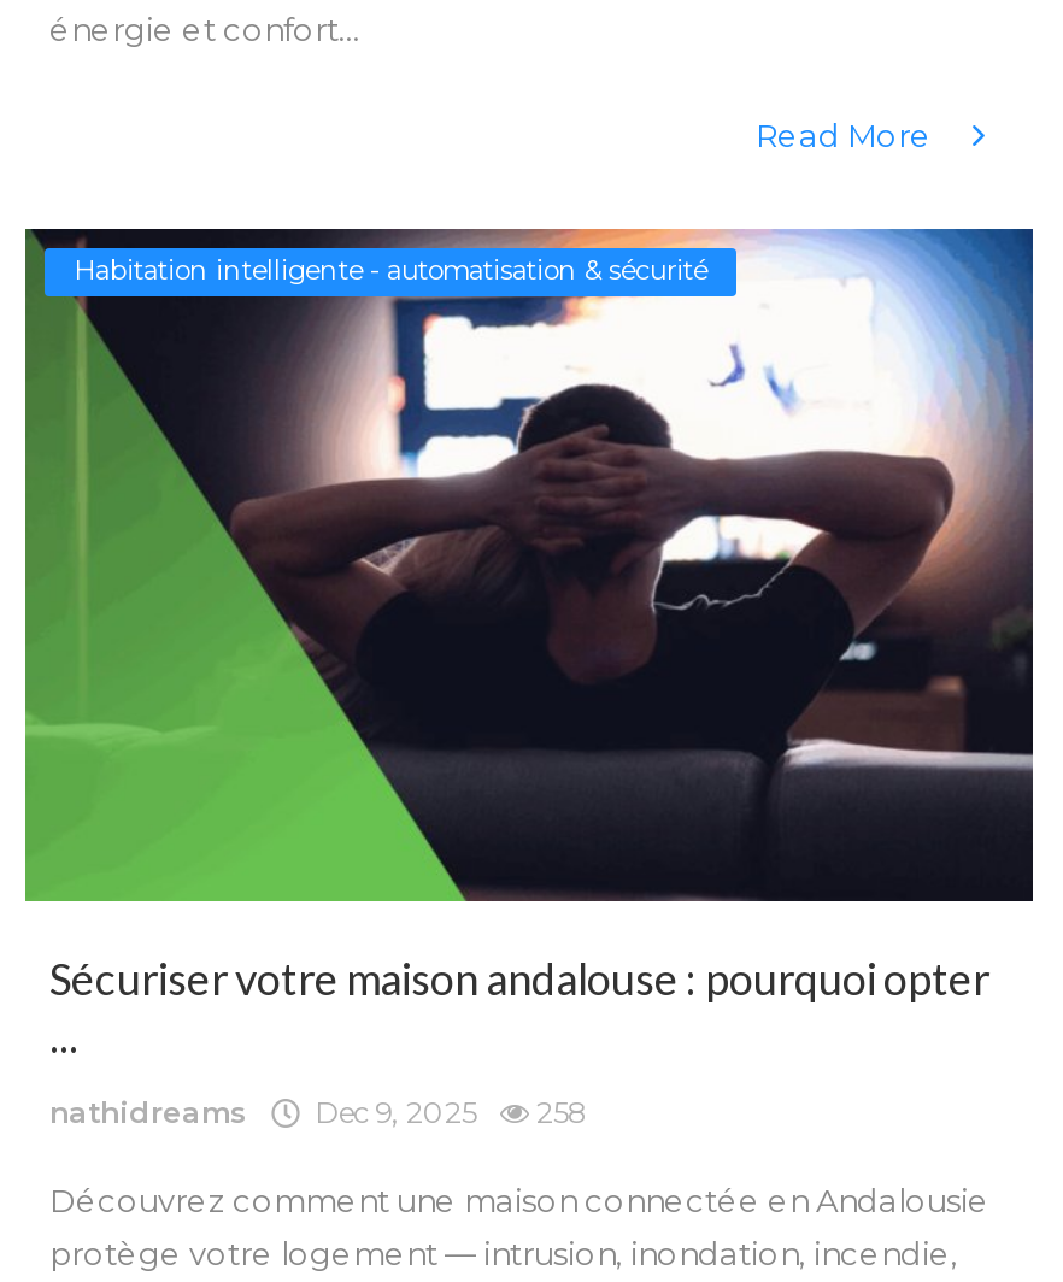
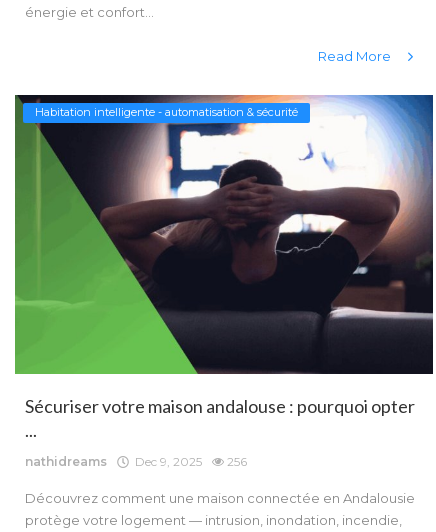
[49,1094,587,1130] nathidreams Dec 9, 2025 258 -> [25,454,247,469] nathidreams Dec 9, 2025 256

